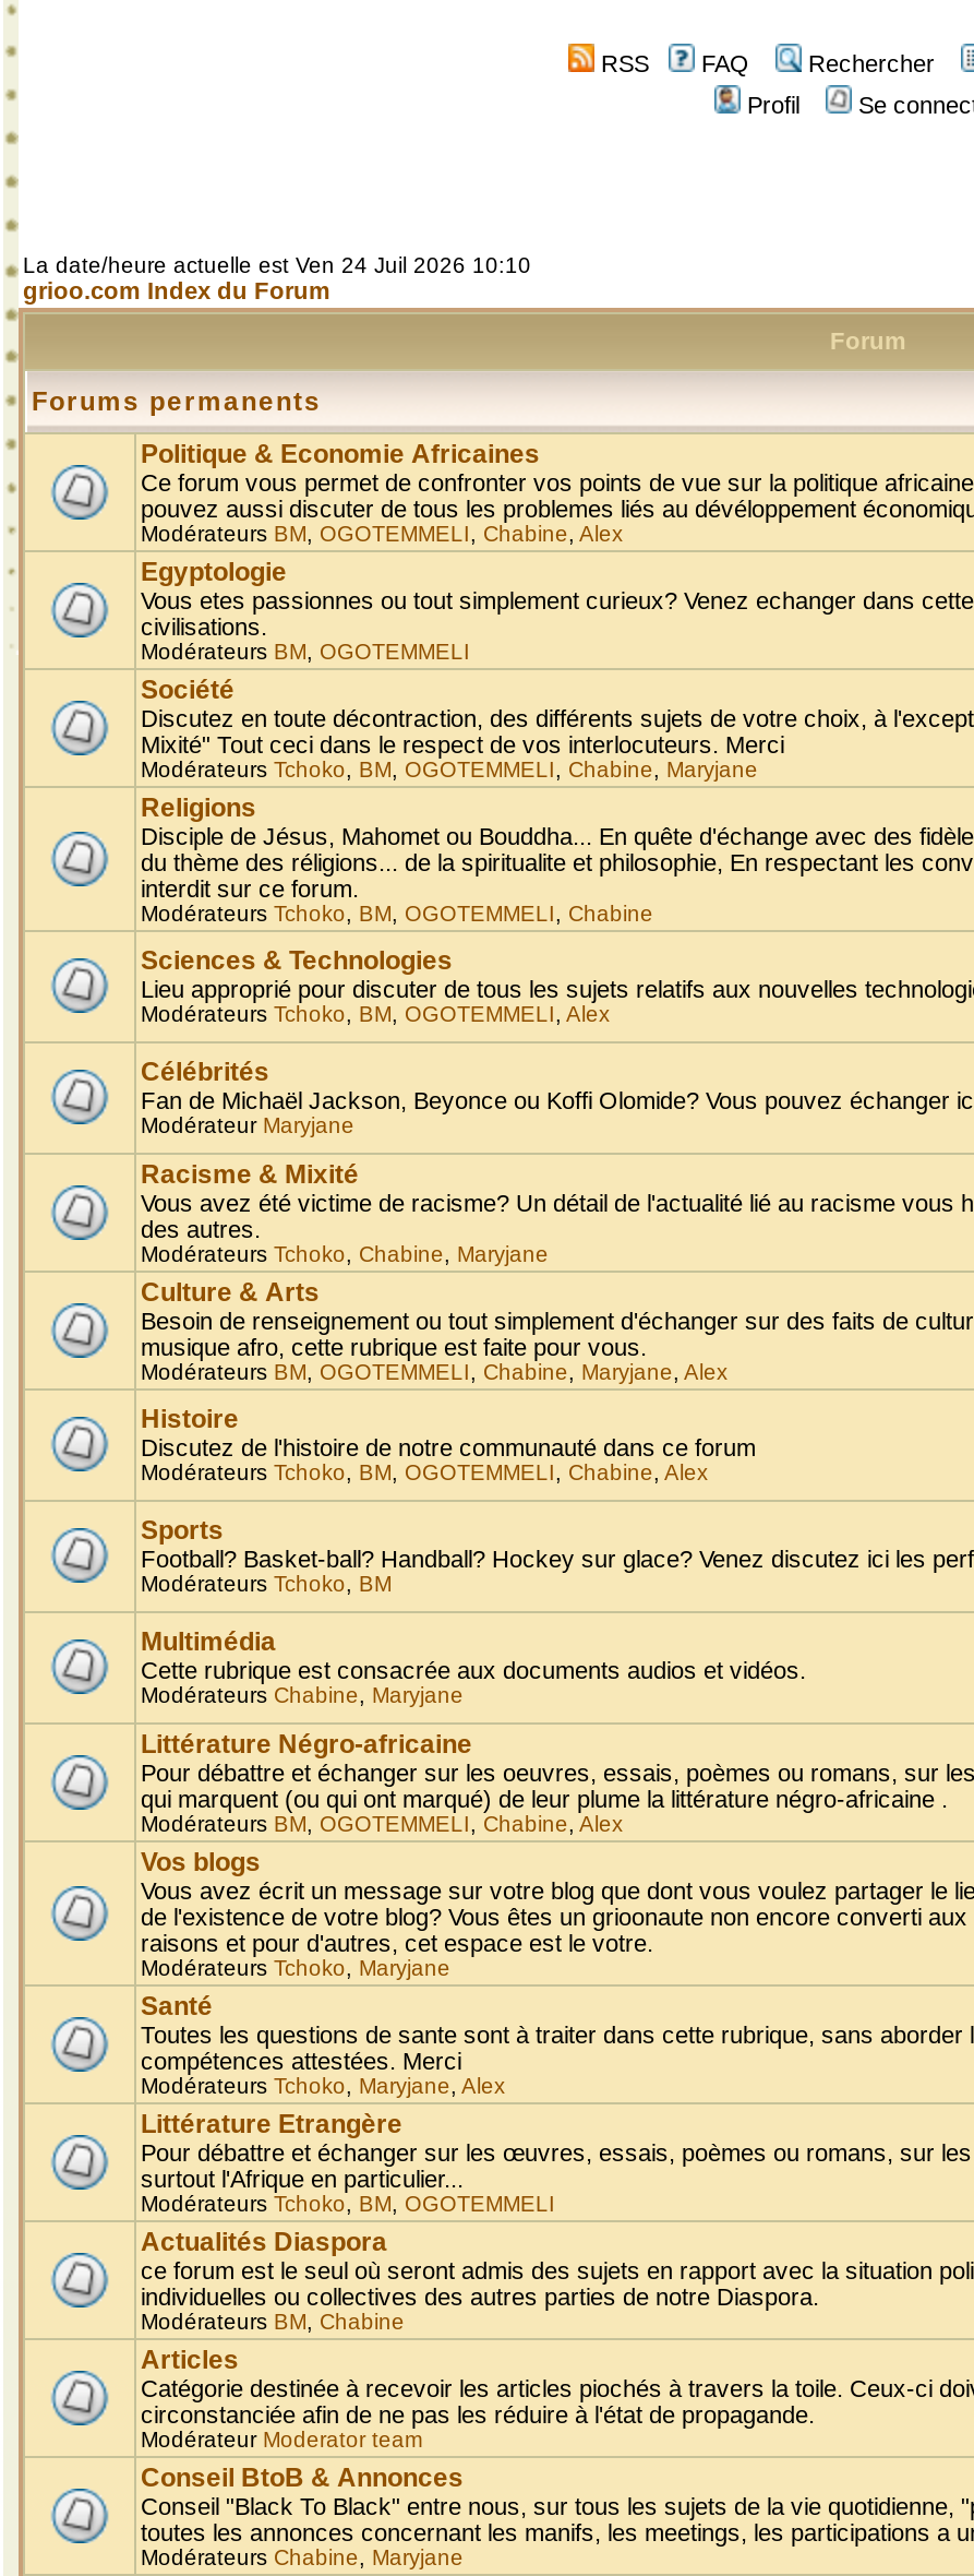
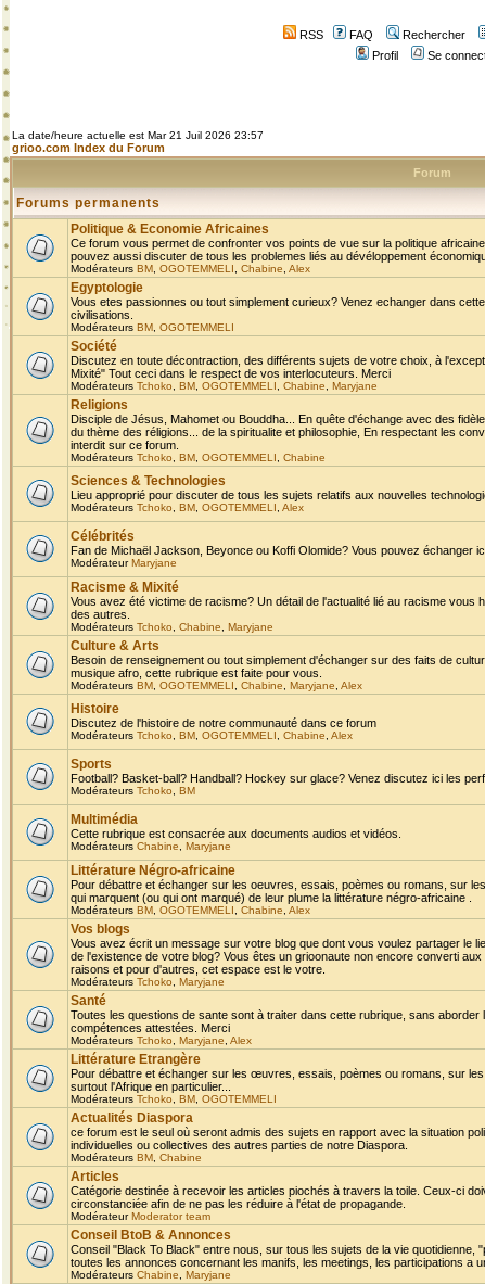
[23,253,531,277] La date/heure actuelle est Ven 24 Juil 2026 10:10 -> [12,129,264,141] La date/heure actuelle est Mar 21 Juil 2026 23:57

